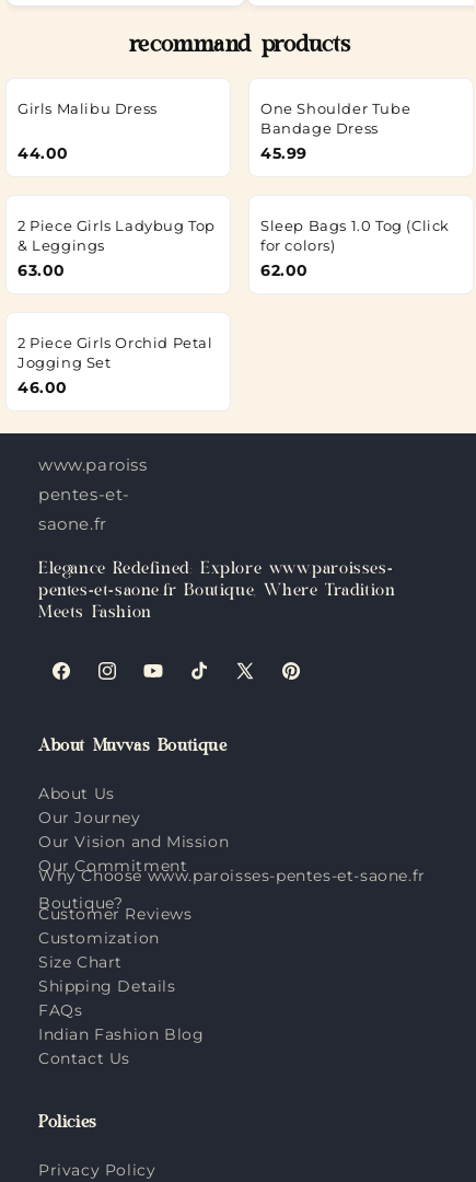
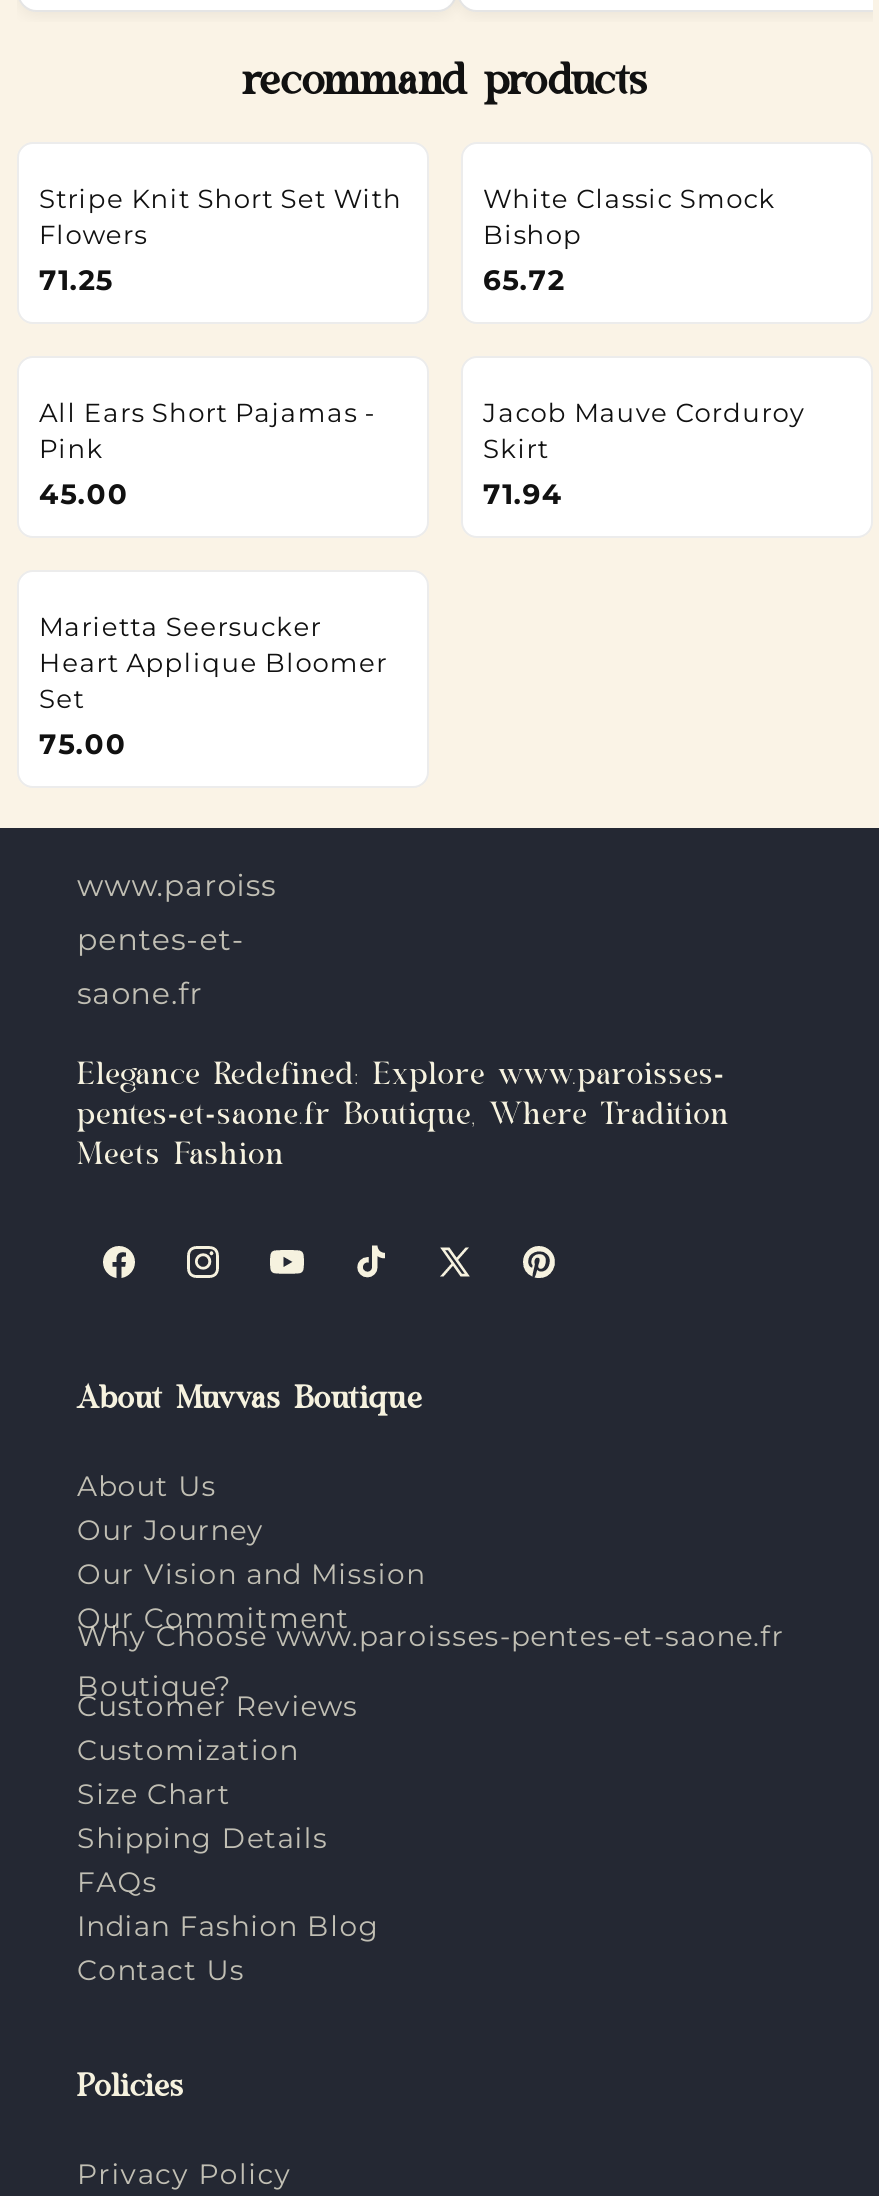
[18,100,157,163] Girls Malibu Dress | 44.00 -> [39,182,402,298] Stripe Knit Short Set With | Flowers | 71.25
[260,100,411,163] One Shoulder Tube | Bandage Dress | 45.99 -> [483,182,776,298] White Classic Smock | Bishop | 65.72
[18,217,216,280] 2 Piece Girls Ladybug Top | & Leggings | 63.00 -> [39,396,376,512] All Ears Short Pajamas - | Pink | 45.00
[260,217,450,280] Sleep Bags 1.0 Tog (Click | for colors) | 62.00 -> [483,396,805,512] Jacob Mauve Corduroy | Skirt | 71.94
[18,334,213,397] 2 Piece Girls Orchid Petal | Jogging Set | 46.00 -> [39,610,387,762] Marietta Seersucker | Heart Applique Bloomer | Set | 75.00

